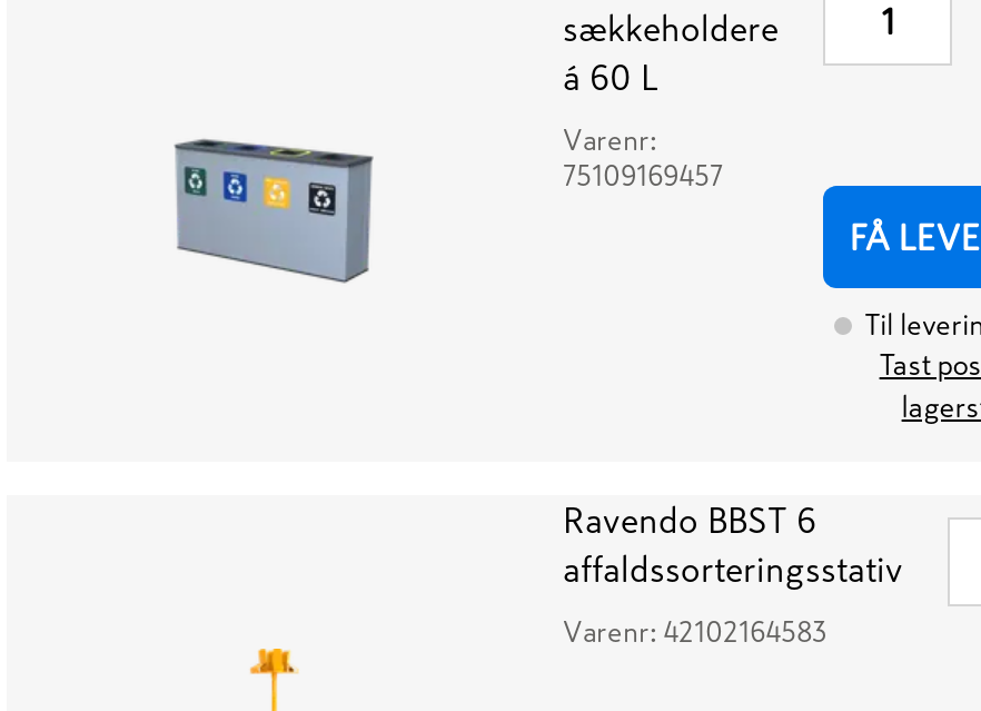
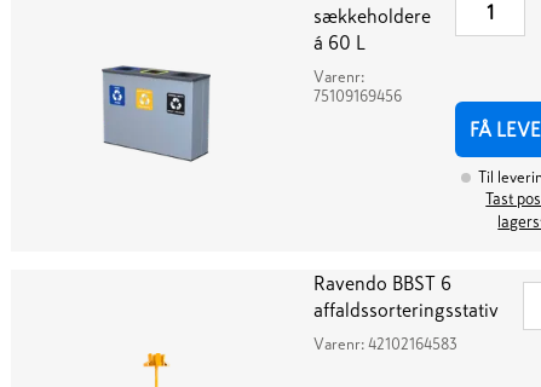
[176,121,371,295] [image] -> [102,65,212,162] [image]
[563,161,723,190] 75109169457 -> [313,88,402,104] 75109169456

